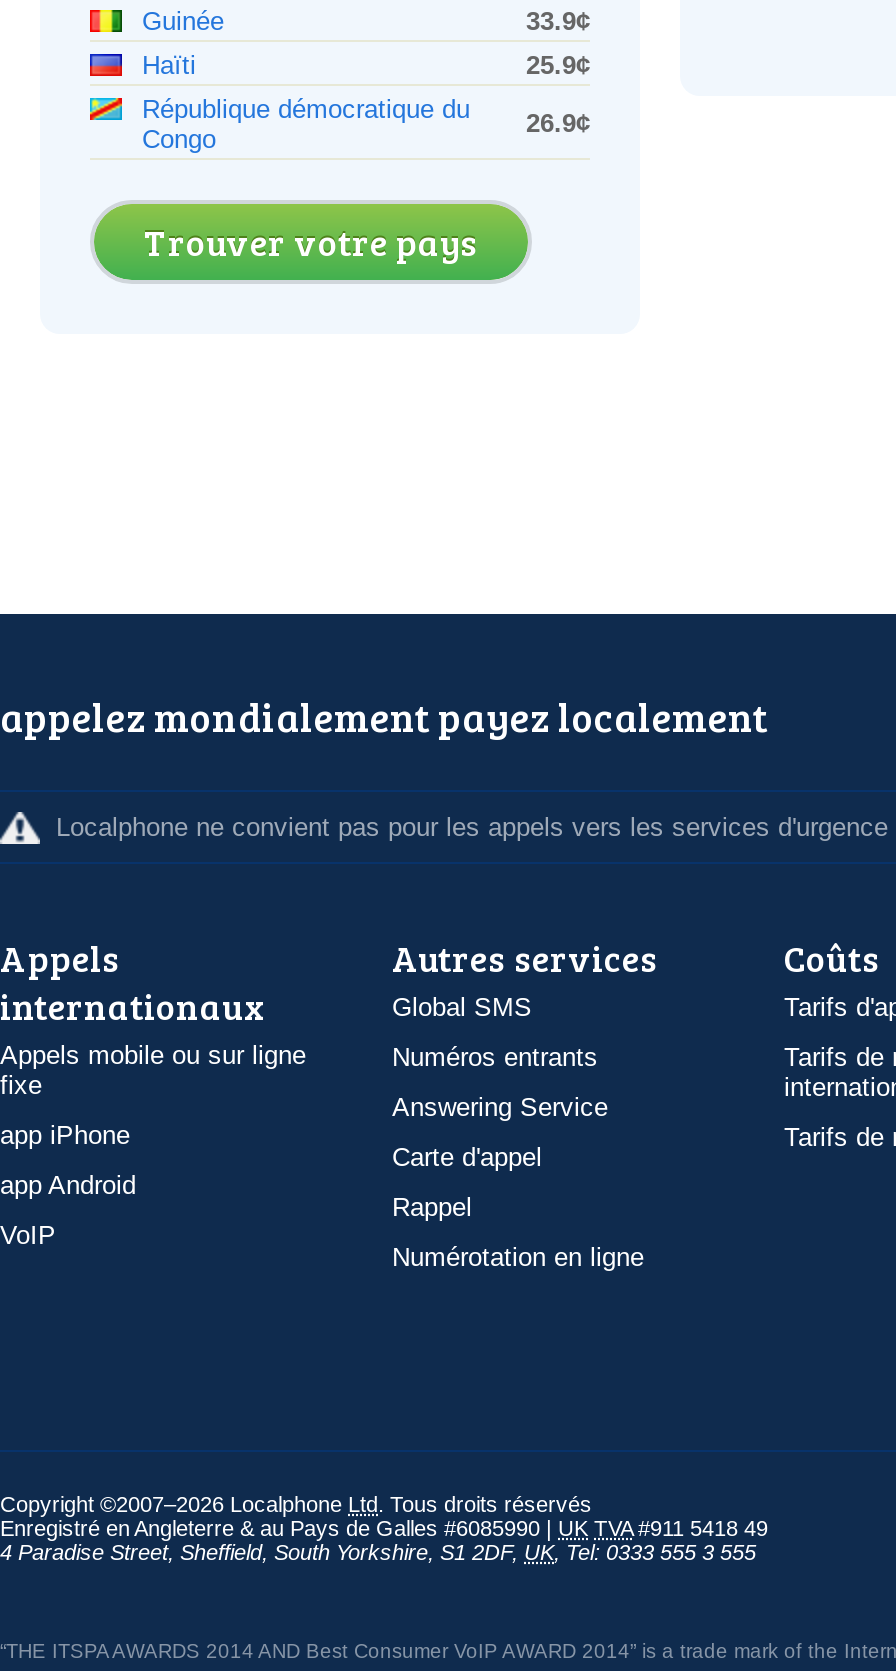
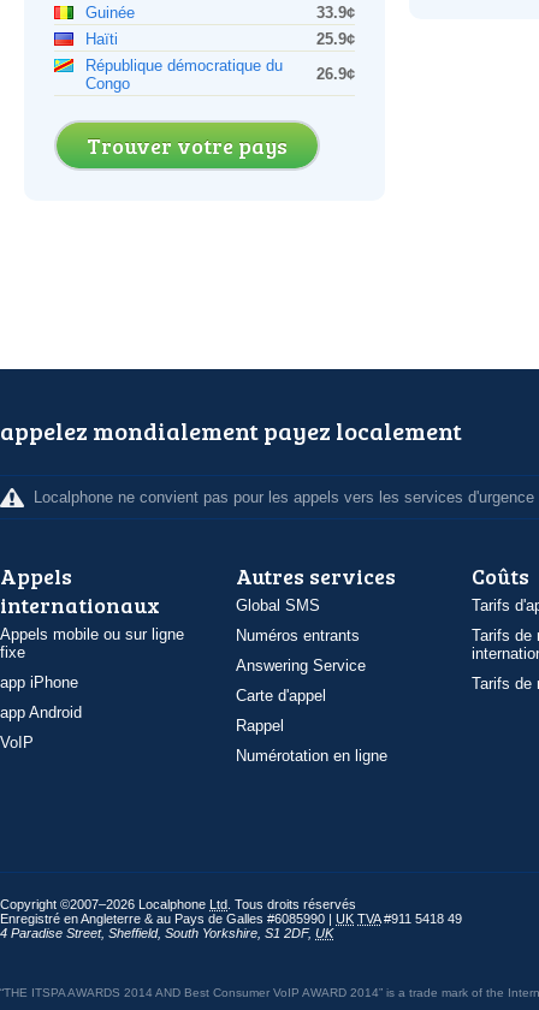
[0,1540,756,1564] 4 Paradise Street, Sheffield, South Yorkshire, S1 2DF, UK,Tel: 0333 555 3 555 -> [0,926,333,940] 4 Paradise Street, Sheffield, South Yorkshire, S1 2DF, UK

